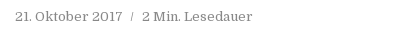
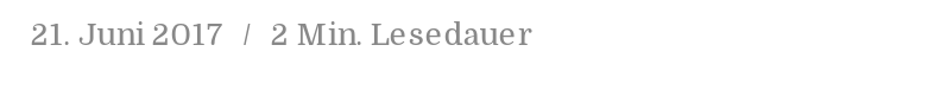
[15,9,253,24] 21. Oktober 2017 2 Min. Lesedauer -> [30,17,534,52] 21. Juni 2017 2 Min. Lesedauer

